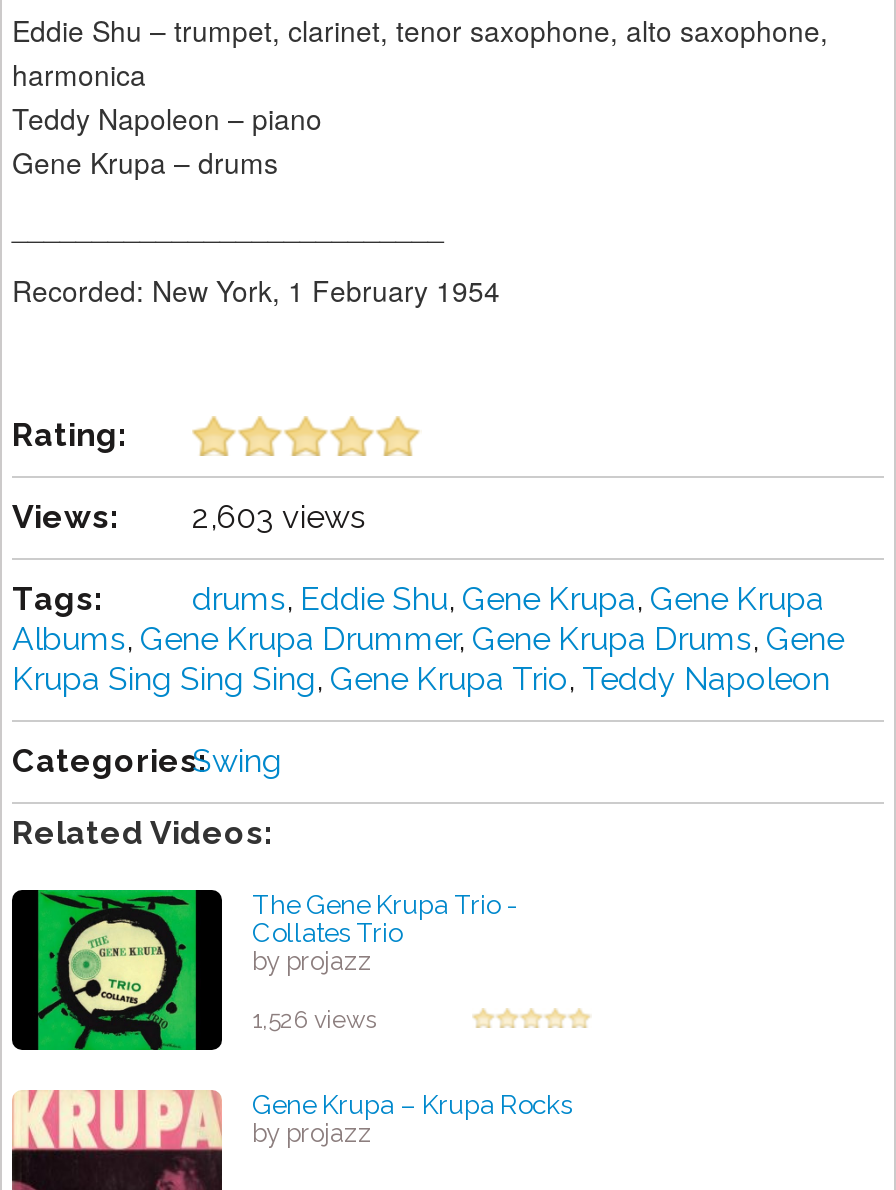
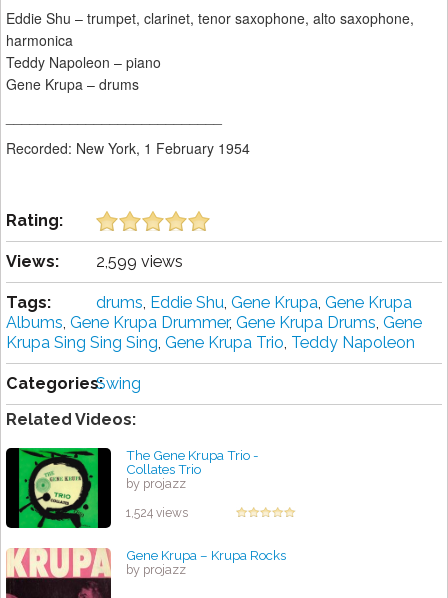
[12,499,366,537] Views: 2,603 views -> [6,252,183,271] Views: 2,599 views
[252,1007,378,1035] 1,526 views -> [126,506,188,520] 1,524 views

